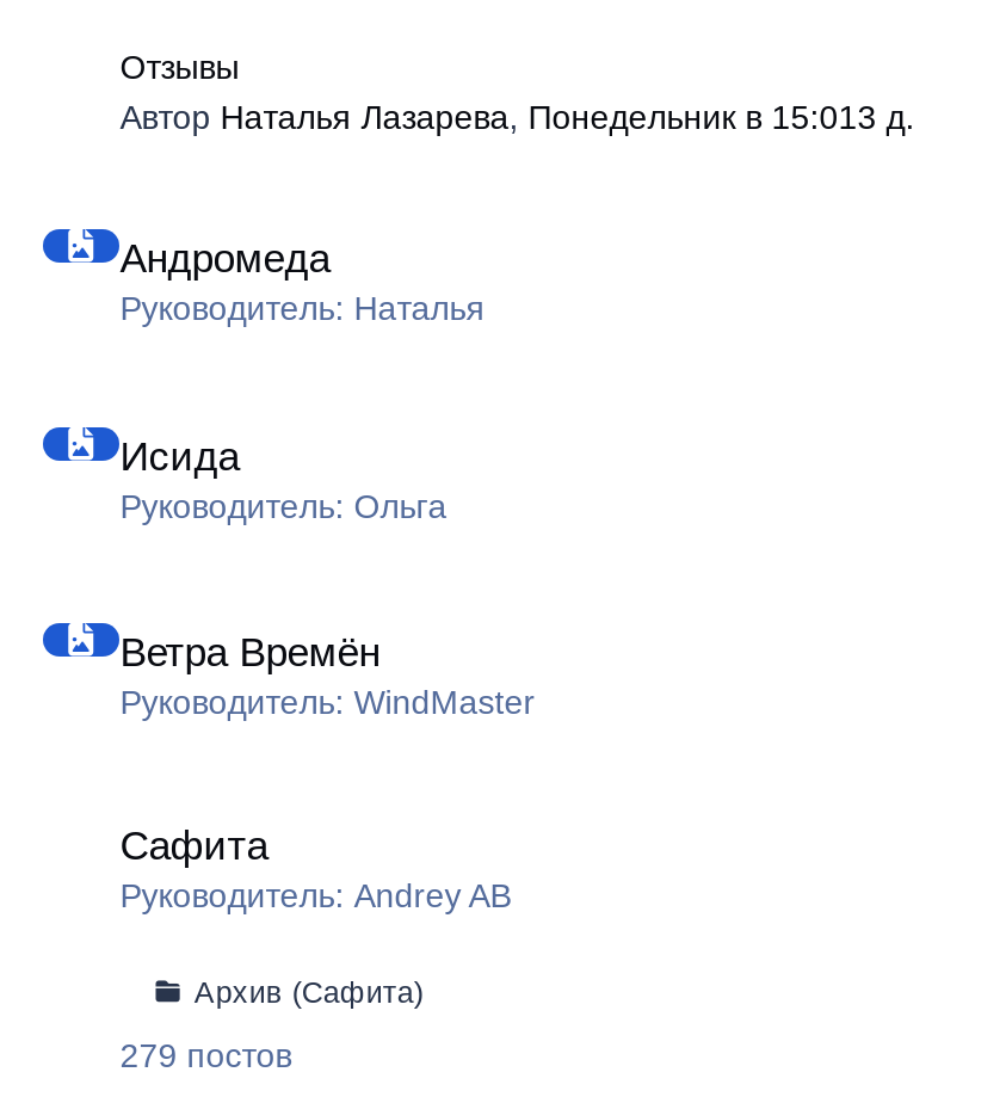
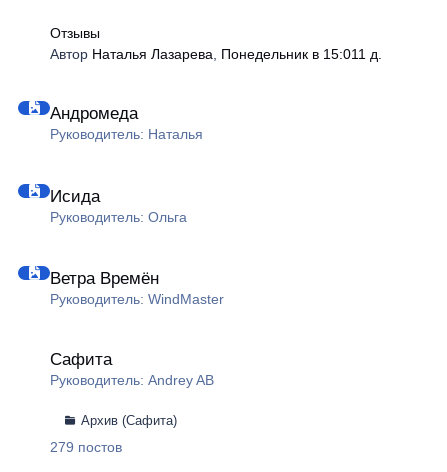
[120,98,915,136] Автор Наталья Лазарева, Понедельник в 15:013 д. -> [50,46,382,62] Автор Наталья Лазарева, Понедельник в 15:011 д.

